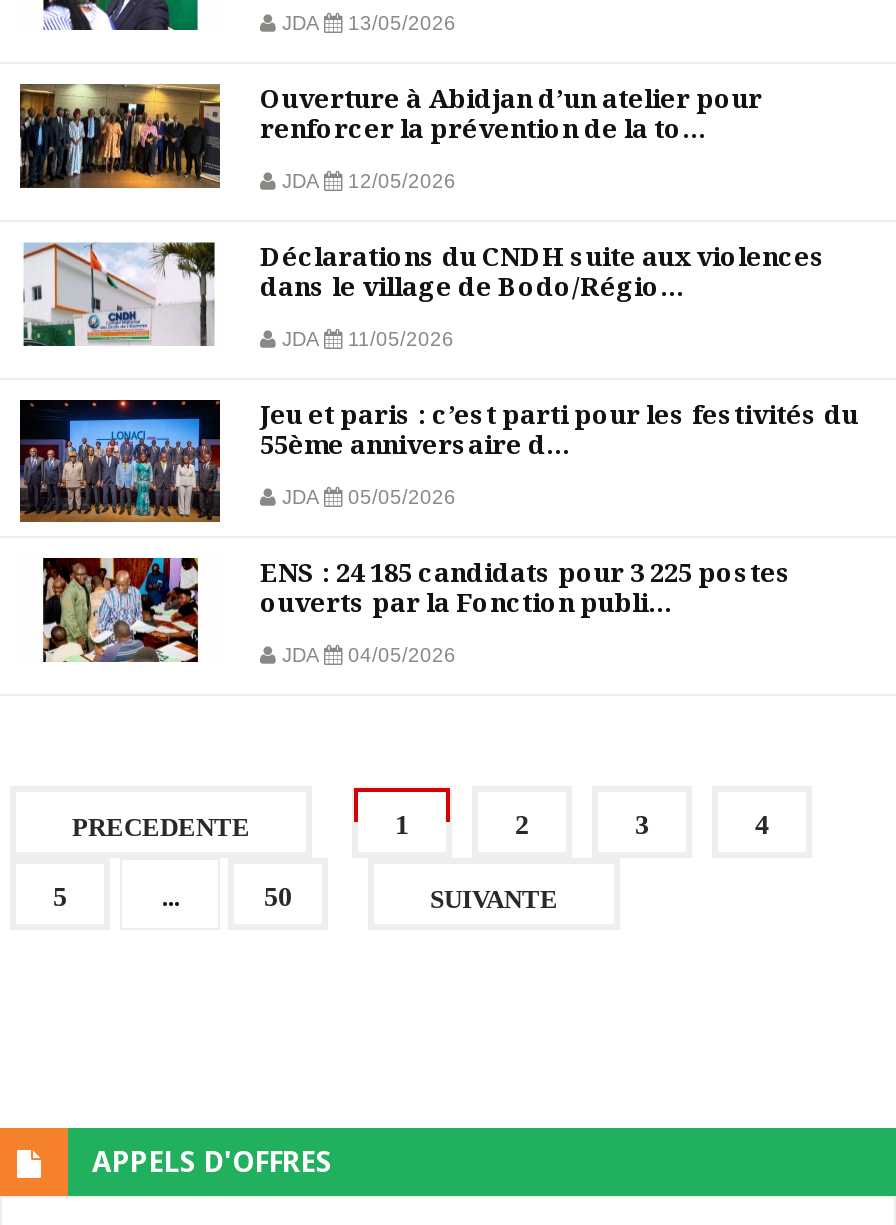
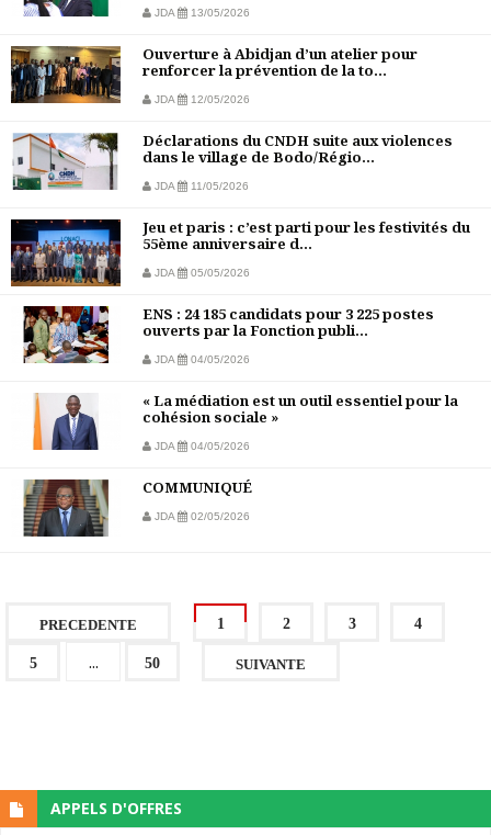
none -> [23,478,109,538] [image]
none -> [32,391,458,523] [image] | « La médiation est un outil essentiel pour la | cohésion sociale » | JDA | 04/05/2026 | COMMUNIQUÉ | JDA | 02/05/2026

